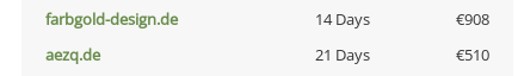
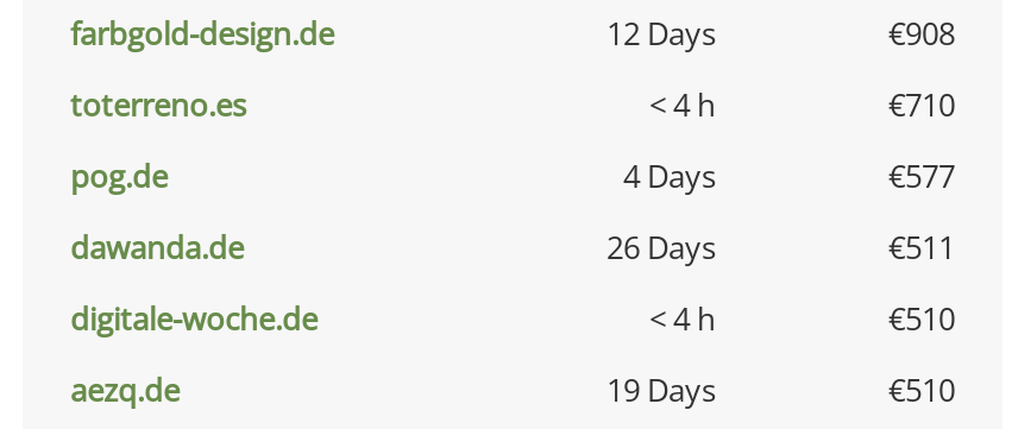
[314,8,369,30] 14 Days -> [606,12,716,55] 12 Days
none -> [70,83,955,340] toterreno.es | < 4 h | €710 | pog.de | 4 Days | €577 | dawanda.de | 26 Days | €511 | digitale-woche.de | < 4 h | €510
[314,44,369,65] 21 Days -> [606,368,716,411] 19 Days

